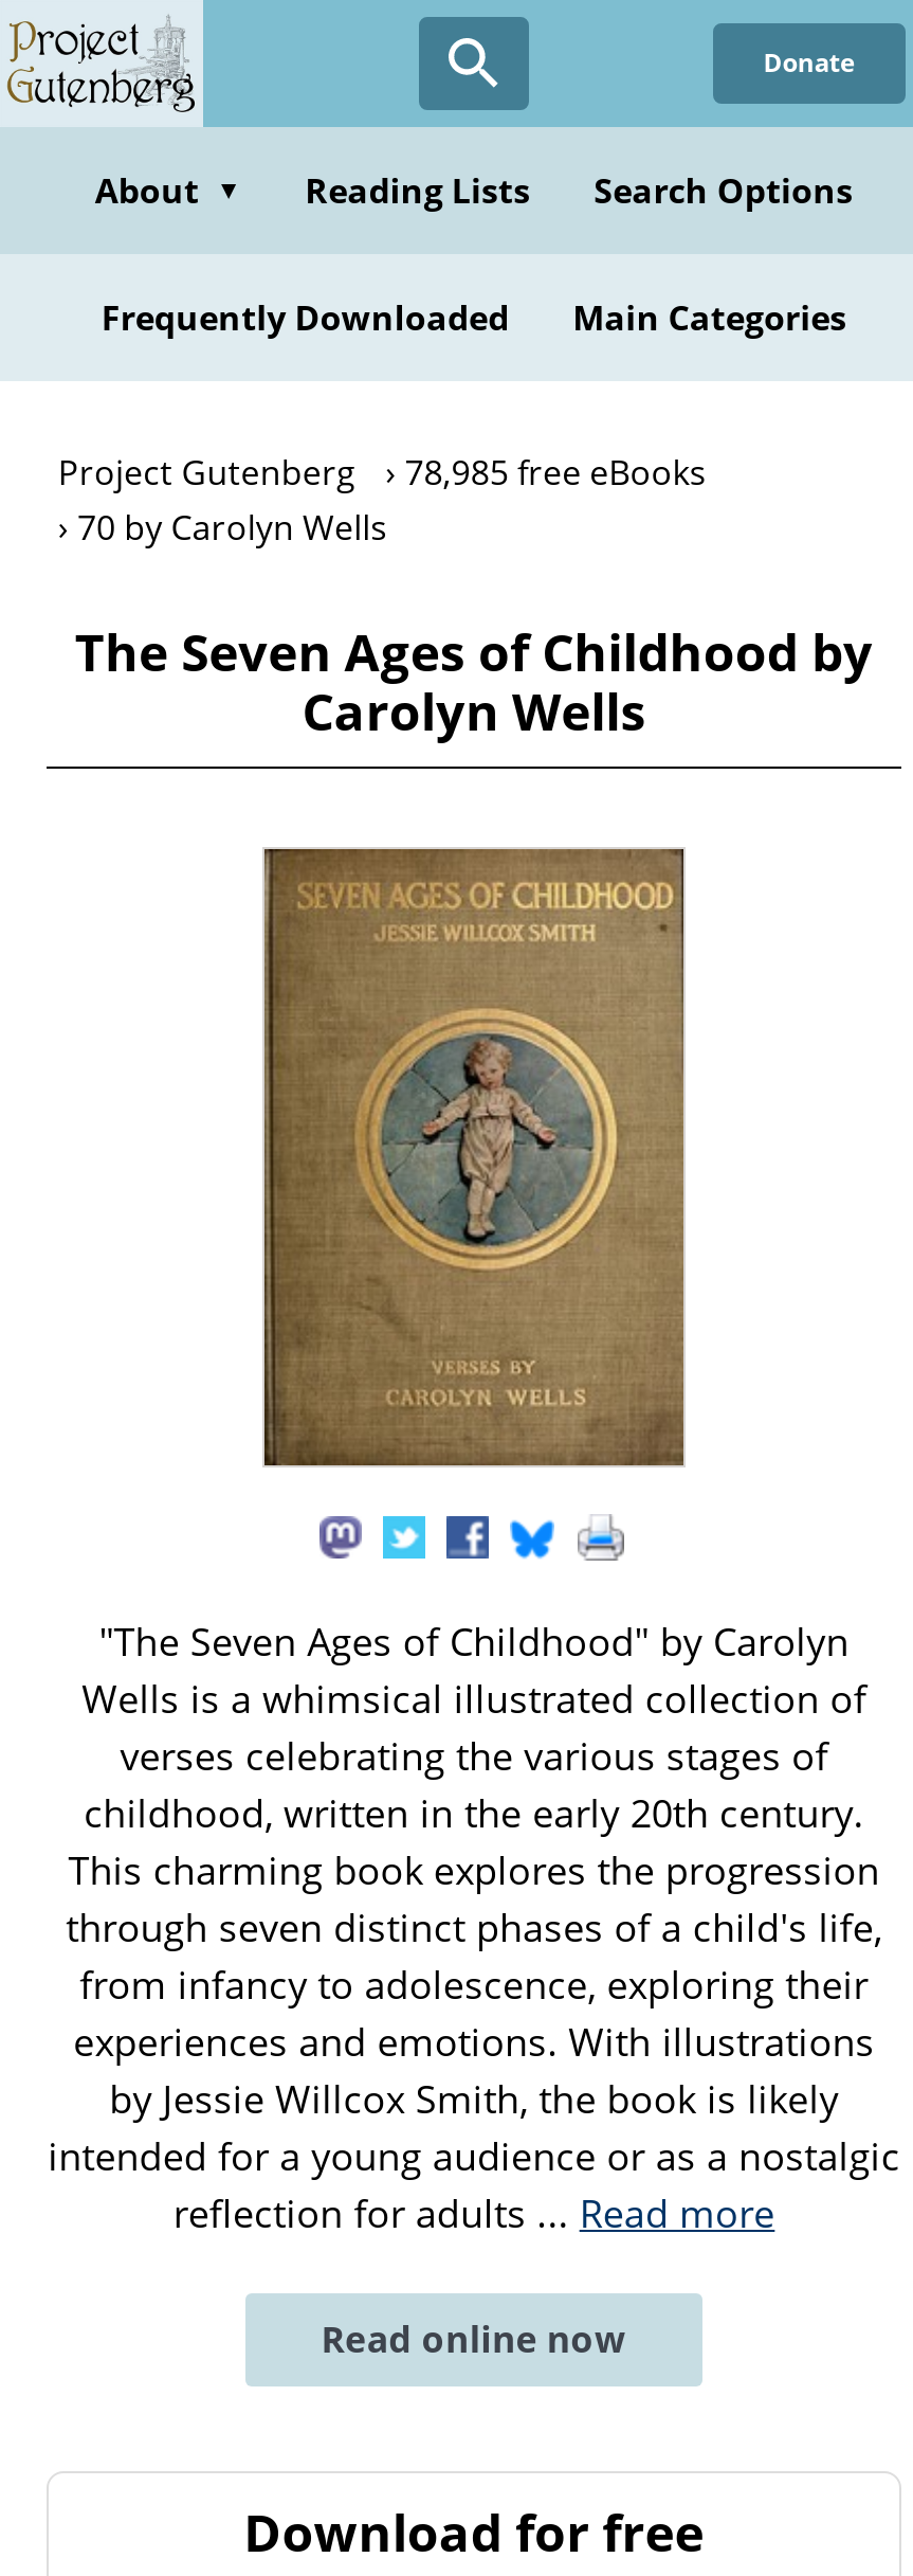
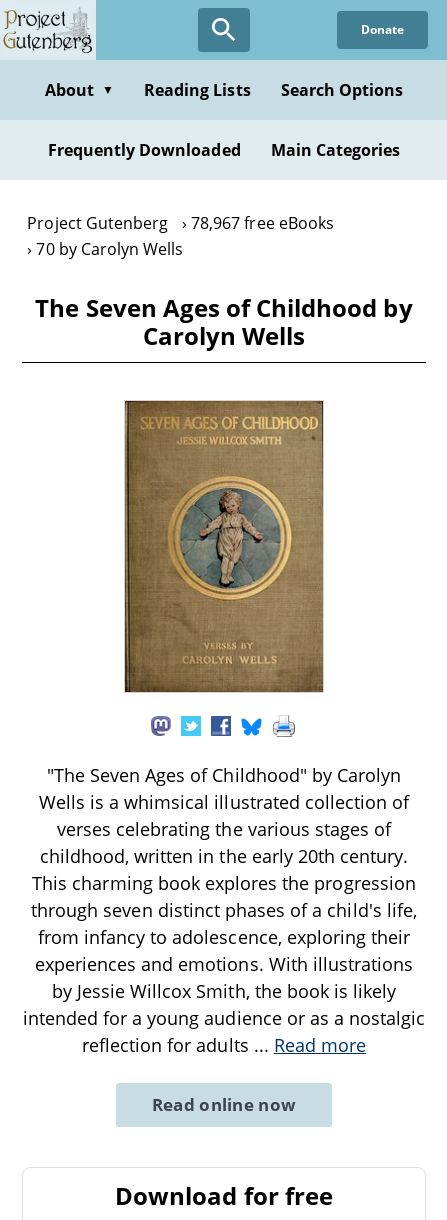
[58,449,706,496] Project Gutenberg 78,985 free eBooks -> [27,212,334,234] Project Gutenberg 78,967 free eBooks

